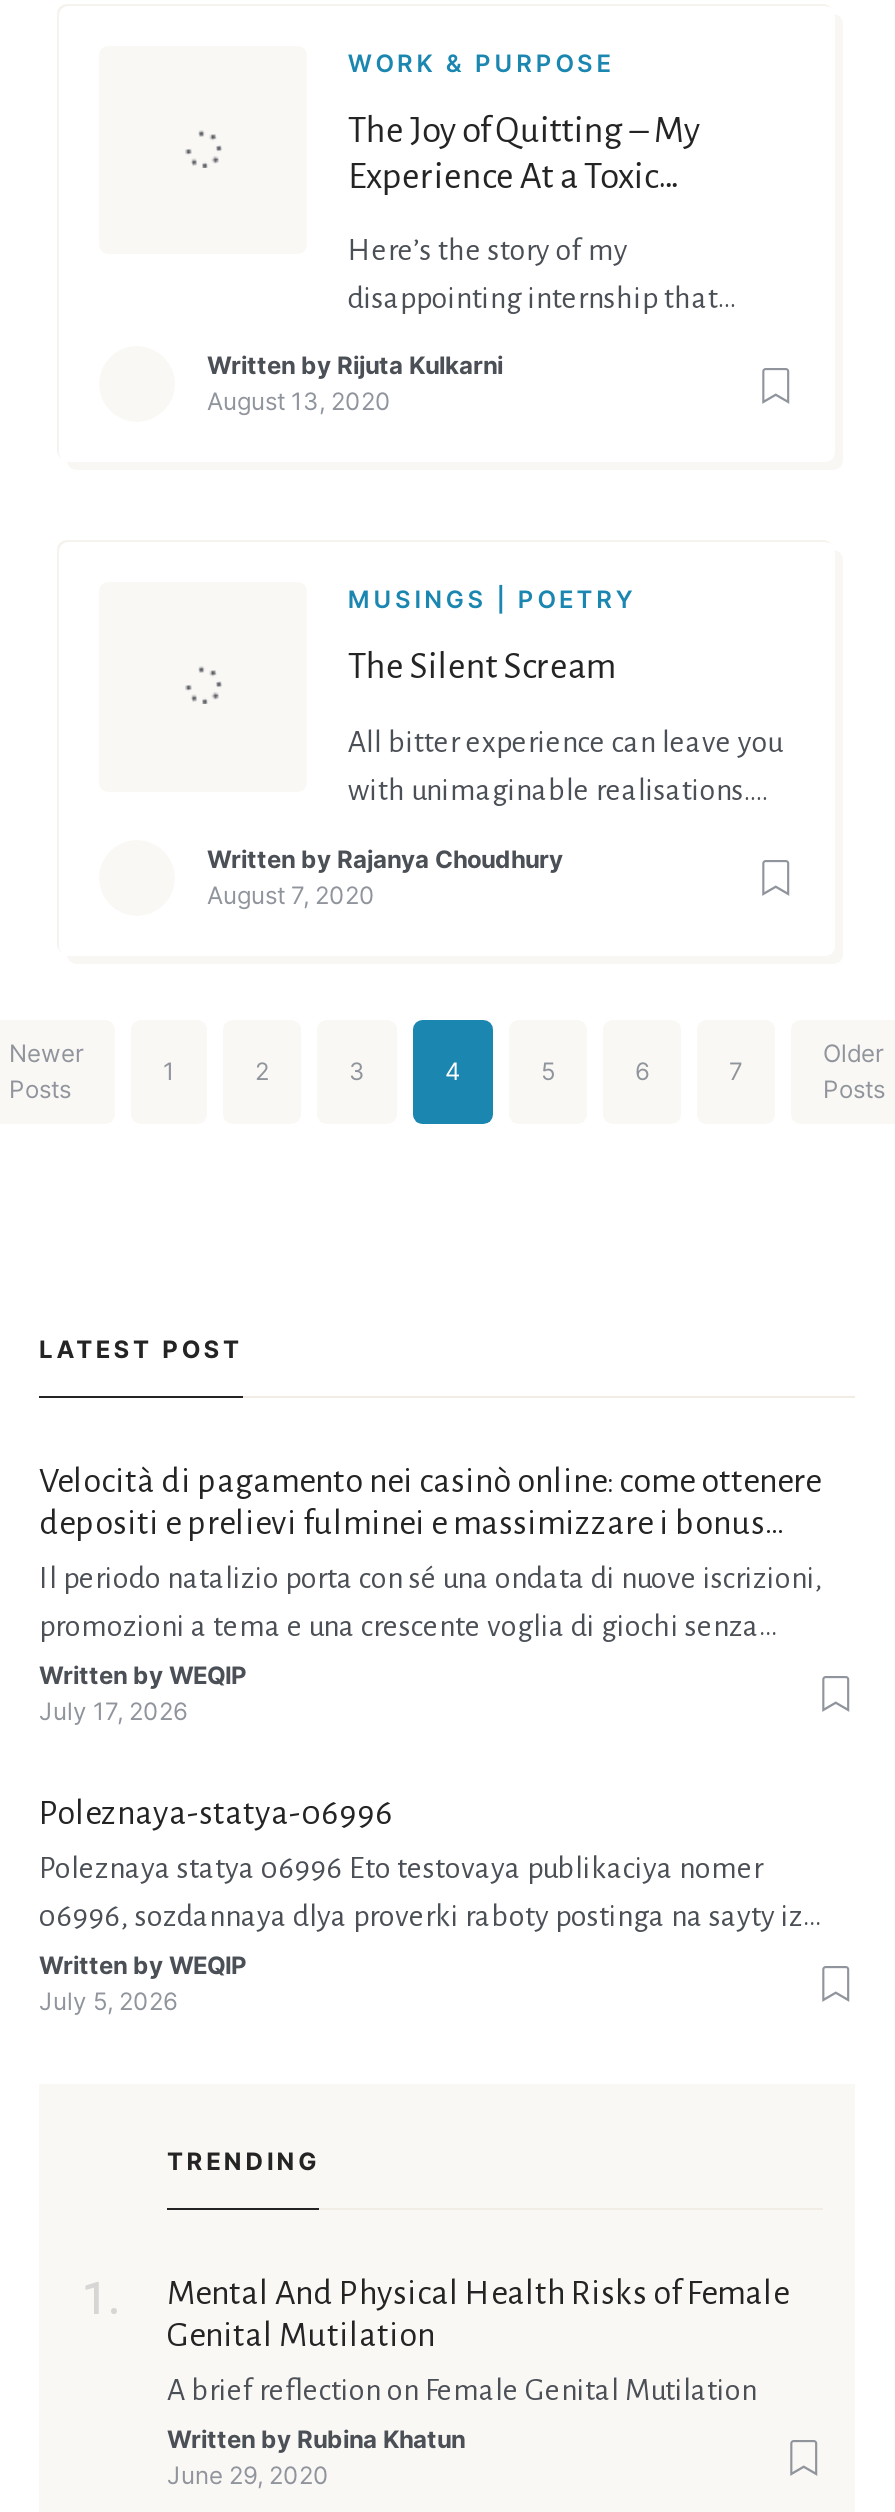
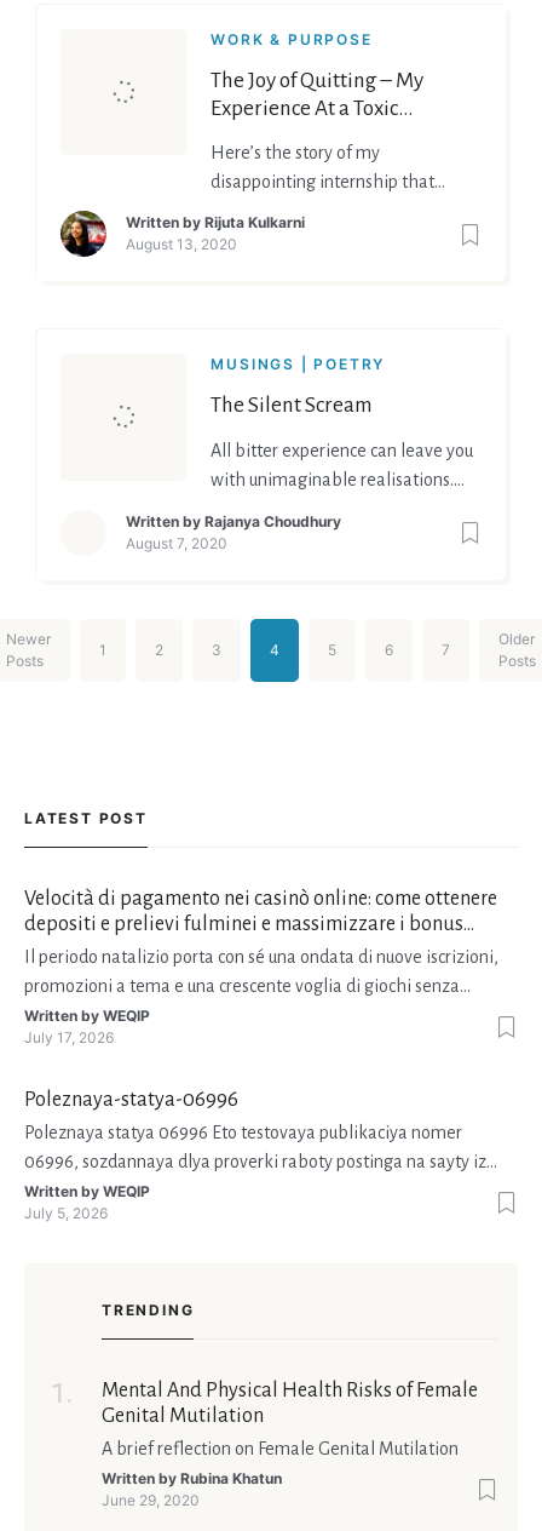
none -> [59,210,108,258] [image]

